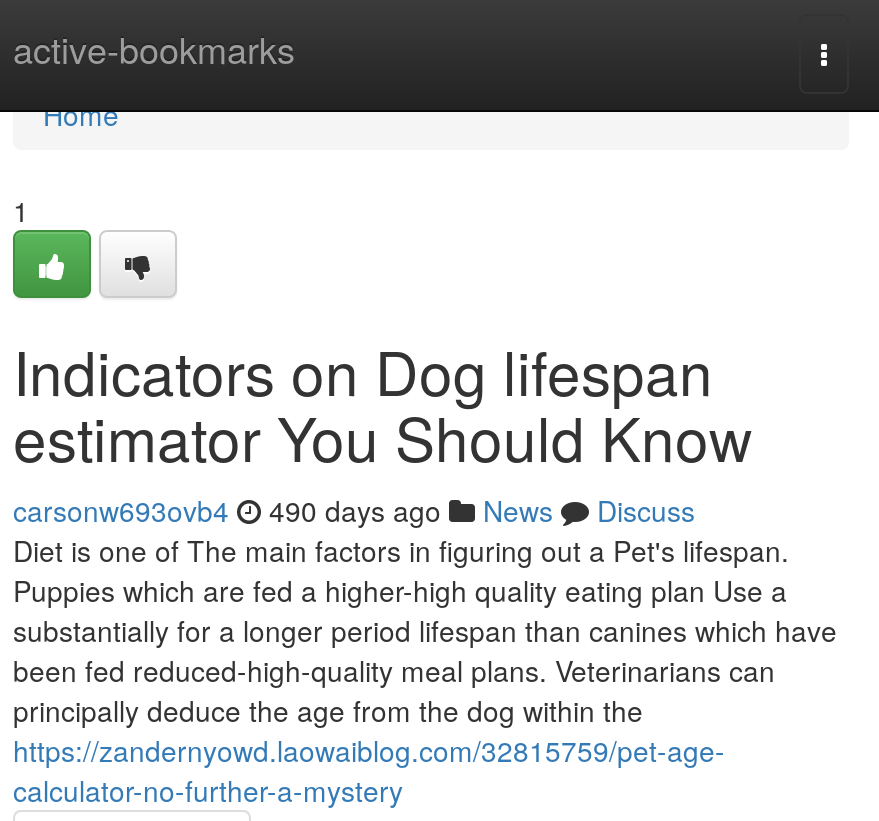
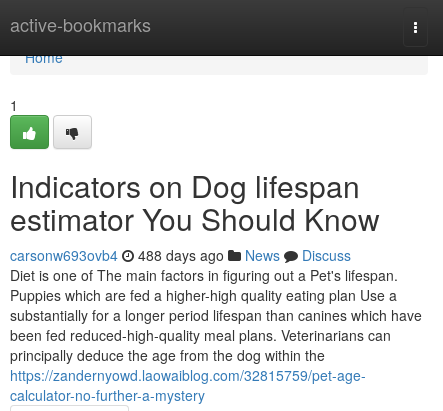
[13,490,695,530] carsonw693ovb4 490 days ago News Discuss -> [10,245,351,265] carsonw693ovb4 488 days ago News Discuss

